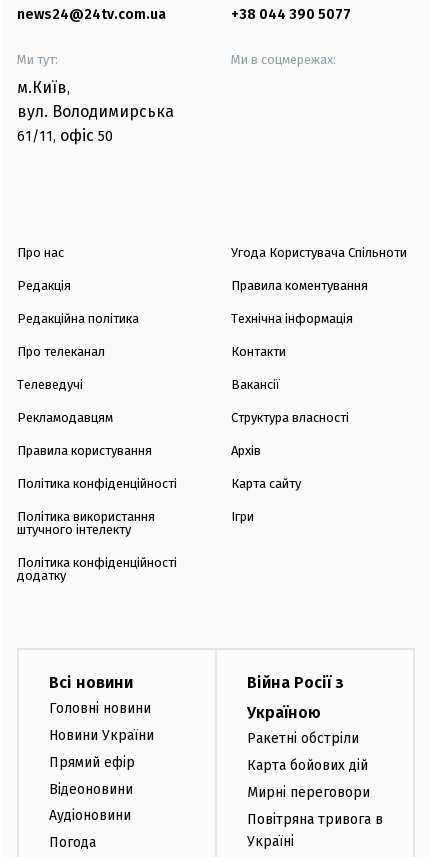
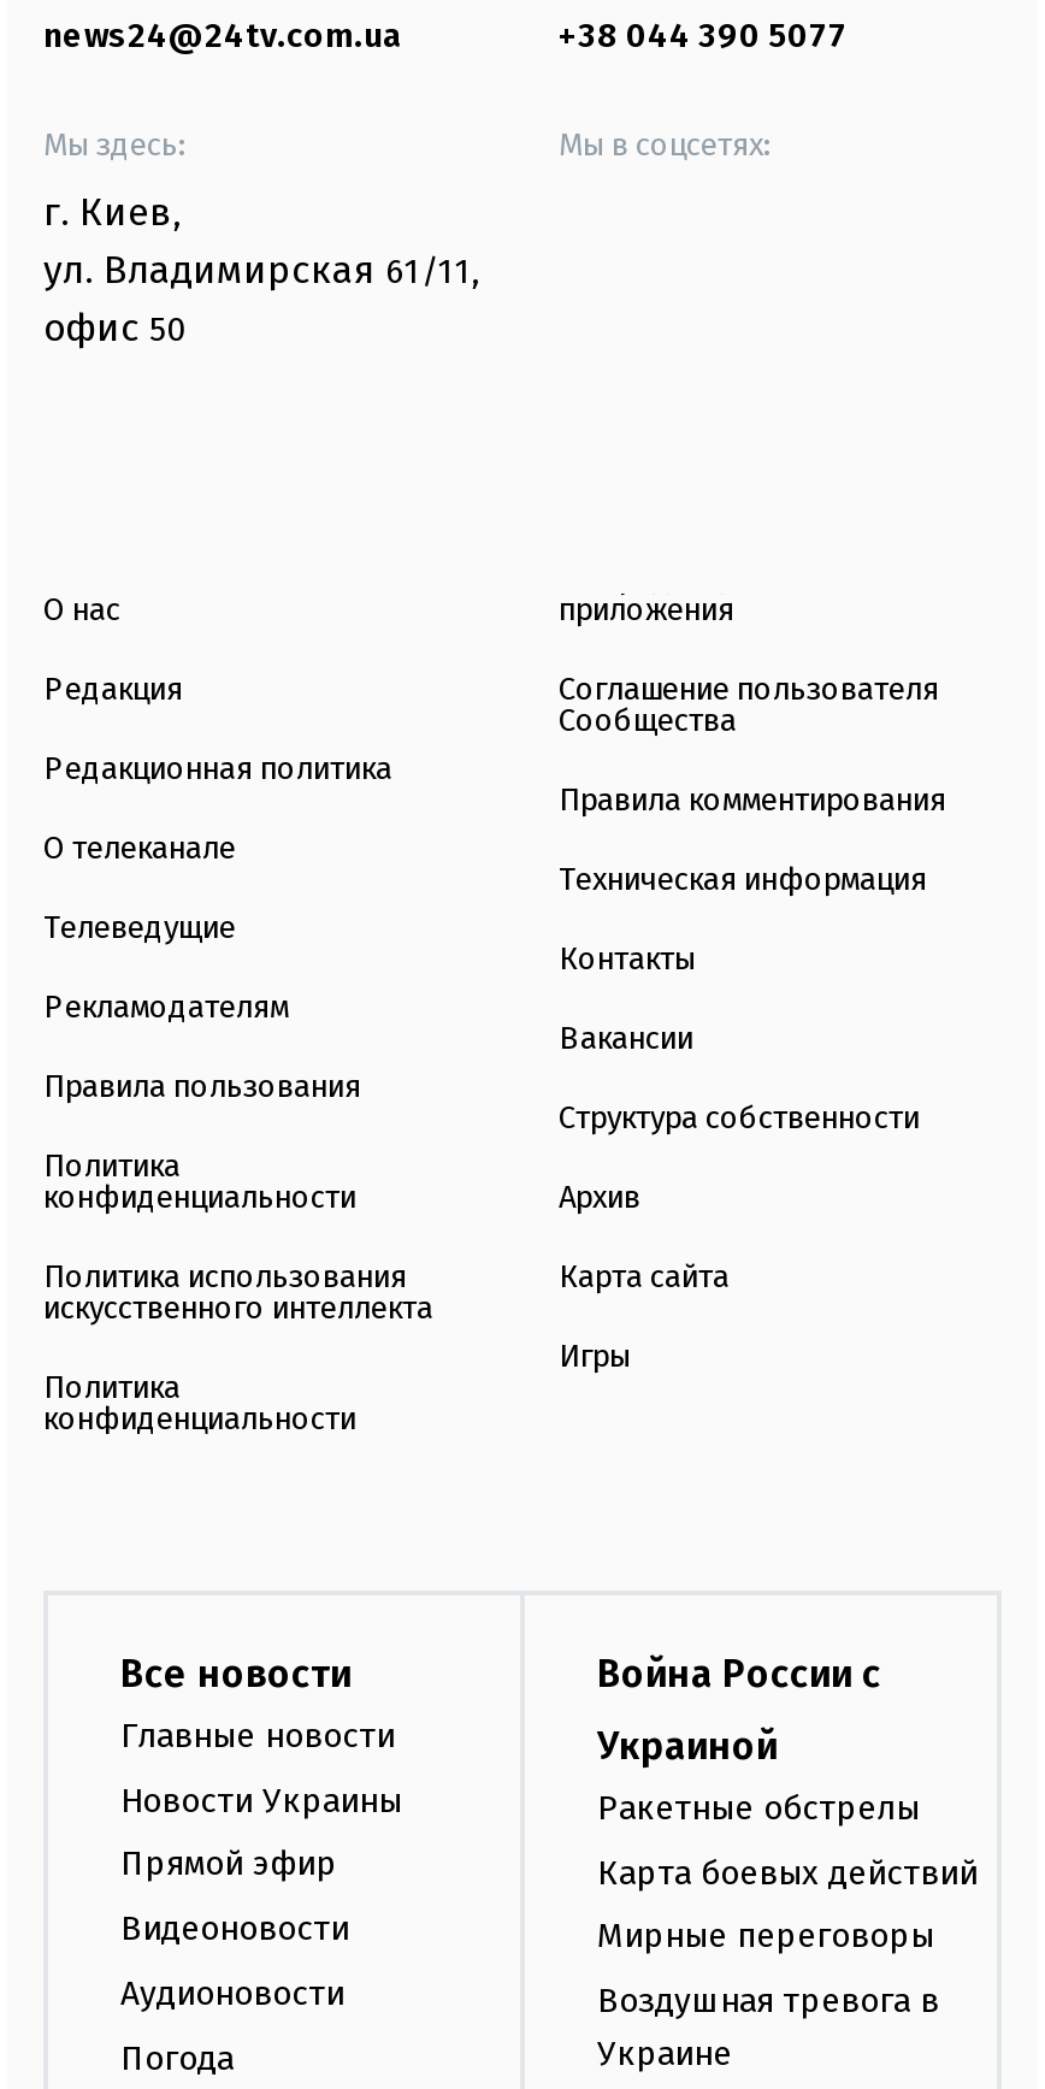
[17,52,174,145] Ми тут: | м.Київ, | вул. Володимирська | 61/11, офіс 50 -> [43,125,479,349] Мы здесь: | г. Киев, | ул. Владимирская 61/11, | офис 50
[231,52,336,67] Ми в соцмережах: -> [559,125,771,162] Мы в соцсетях:
[17,245,177,583] Про нас | Редакція | Редакційна політика | Про телеканал | Телеведучі | Рекламодавцям | Правила користування | Політика конфіденційності | Політика використання | штучного інтелекту | Політика конфіденційності | додатку -> [43,590,433,1435] О нас | Редакция | Редакционная политика | О телеканале | Телеведущие | Рекламодателям | Правила пользования | Политика | конфиденциальности | Политика использования | искусственного интеллекта | Политика | конфиденциальности
[231,245,407,524] Угода Користувача Спільноти | Правила коментування | Технічна інформація | Контакти | Вакансії | Структура власності | Архів | Карта сайту | Ігри -> [559,590,946,1373] приложения | Соглашение пользователя | Сообщества | Правила комментирования | Техническая информация | Контакты | Вакансии | Структура собственности | Архив | Карта сайта | Игры
[49,673,154,824] Всі новини | Головні новини | Новини України | Прямий ефір | Відеоновини | Аудіоновини -> [120,1650,402,2014] Все новости | Главные новости | Новости Украины | Прямой эфир | Видеоновости | Аудионовости
[247,673,344,692] Війна Росії з -> [597,1650,881,1696] Война России с
[247,703,359,747] Україною | Ракетні обстріли -> [597,1722,920,1828] Украиной | Ракетные обстрелы
[247,757,368,774] Карта бойових дій -> [597,1852,978,1893] Карта боевых действий
[247,784,370,801] Мирні переговори -> [597,1916,934,1957] Мирные переговоры
[247,810,383,849] Повітряна тривога в | Україні -> [597,1981,939,2075] Воздушная тревога в | Украине

